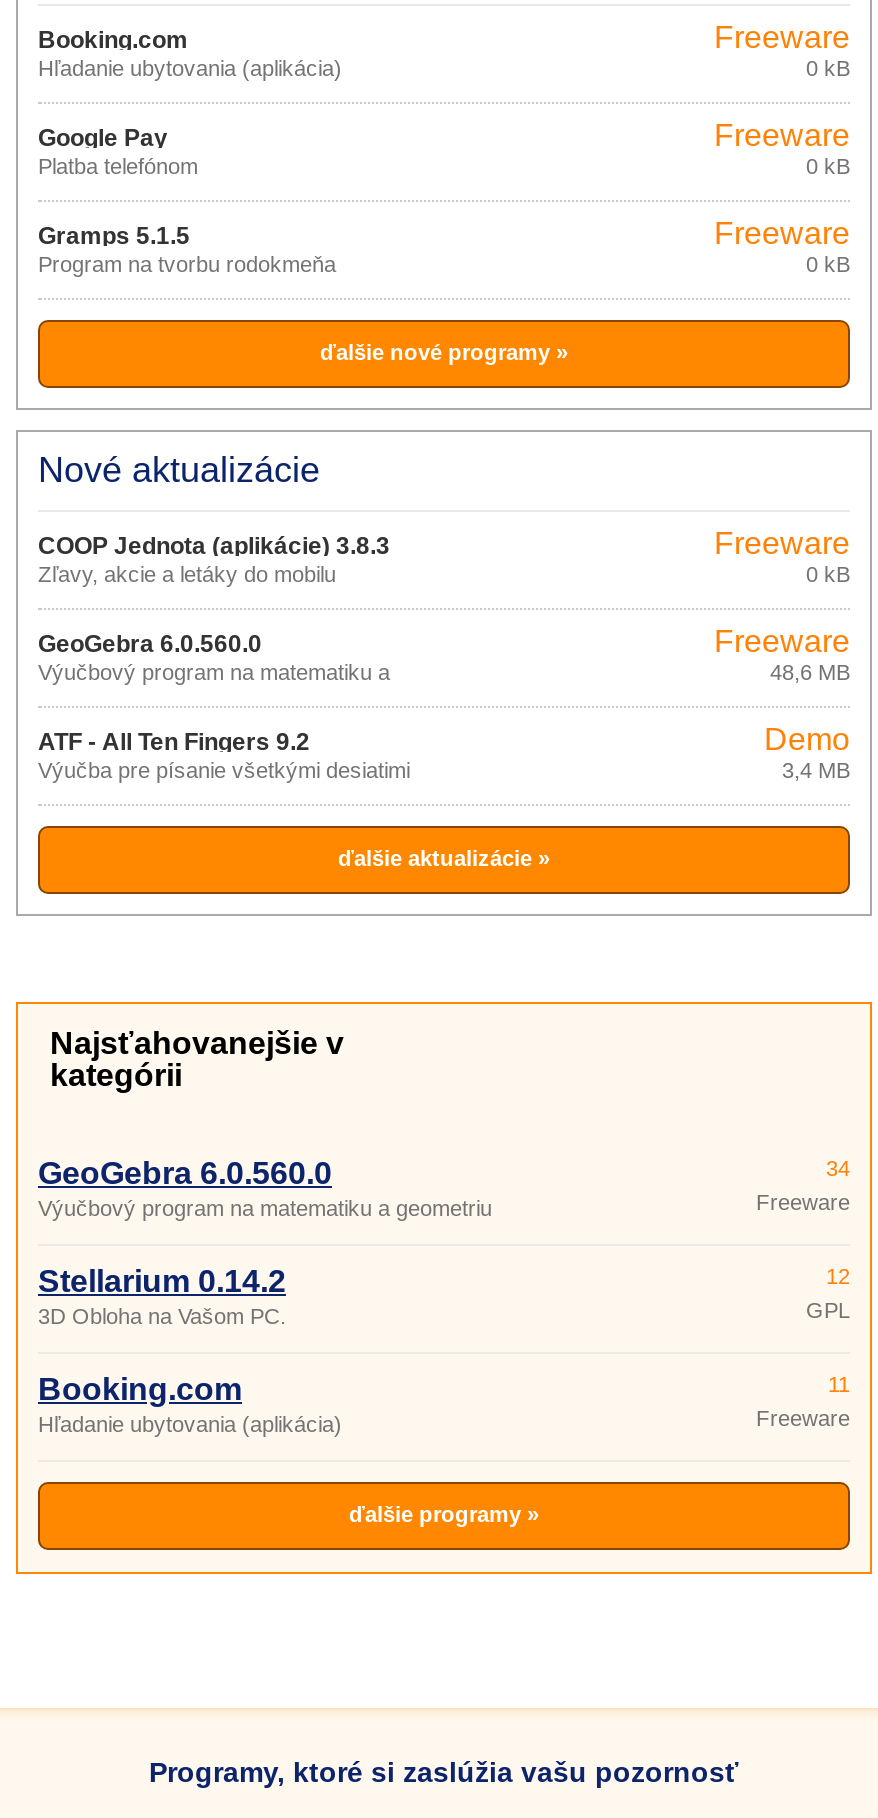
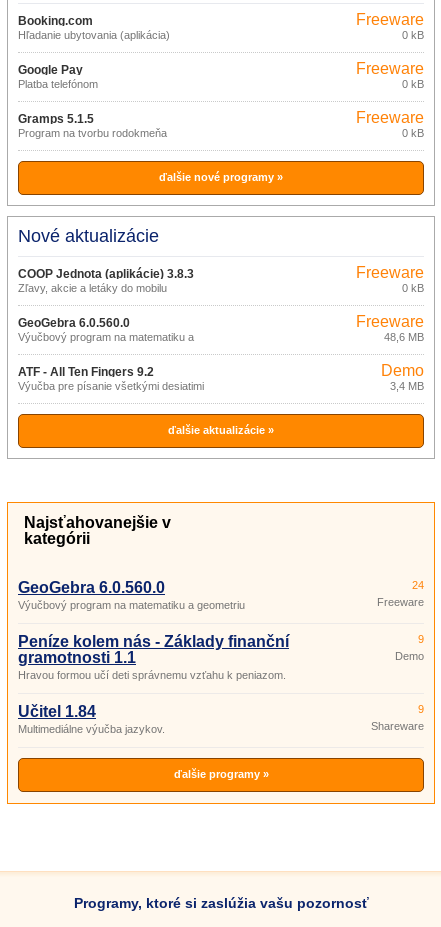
[826,1156,850,1180] 34 -> [412,579,424,591] 24
[38,1264,286,1328] Stellarium 0.14.2 | 3D Obloha na Vašom PC. -> [18,633,289,681] Peníze kolem nás - Základy finanční | gramotnosti 1.1 | Hravou formou učí deti správnemu vzťahu k peniazom.
[806,1264,850,1322] 12 | GPL -> [395,633,424,662] 9 | Demo
[38,1372,342,1436] Booking.com | Hľadanie ubytovania (aplikácia) -> [18,703,165,735] Učitel 1.84 | Multimediálne výučba jazykov.
[756,1372,850,1430] 11 | Freeware -> [371,703,424,732] 9 | Shareware

